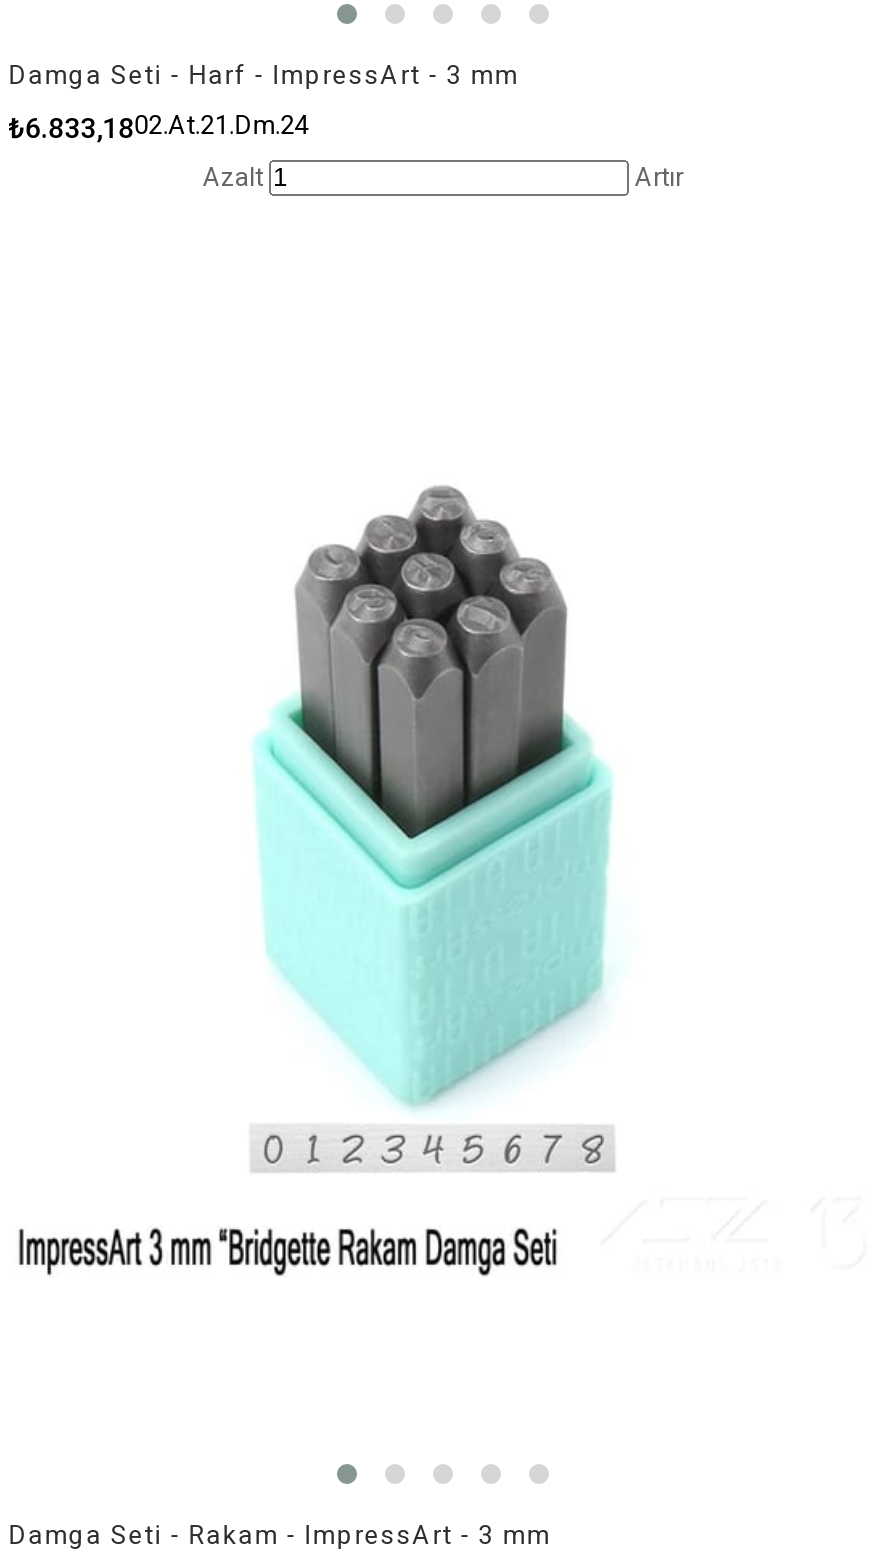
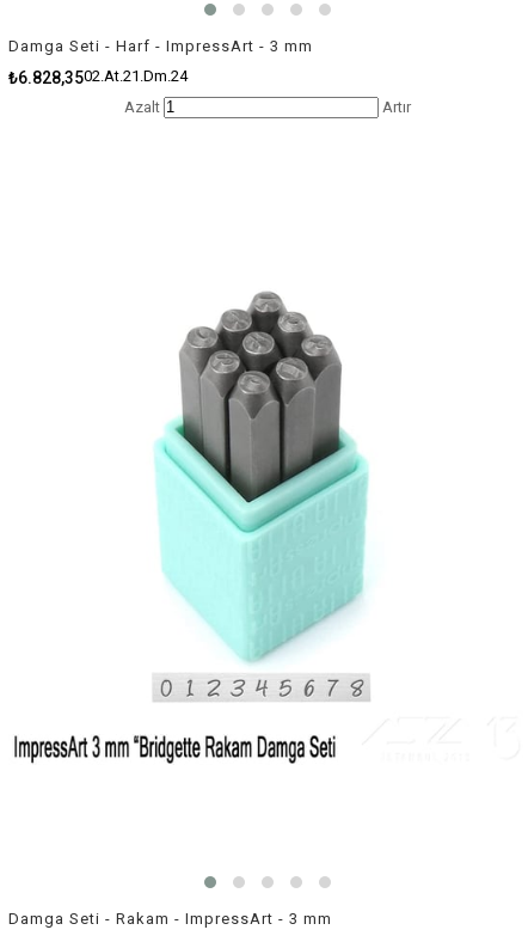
[8,111,308,145] ₺6.833,1802.At.21.Dm.24 -> [8,67,187,88] ₺6.828,3502.At.21.Dm.24

